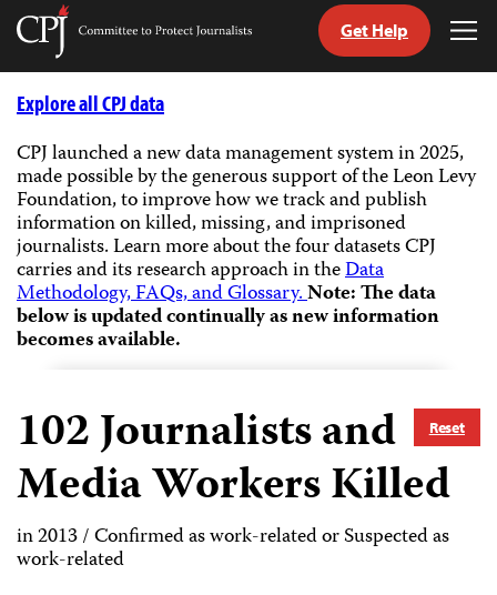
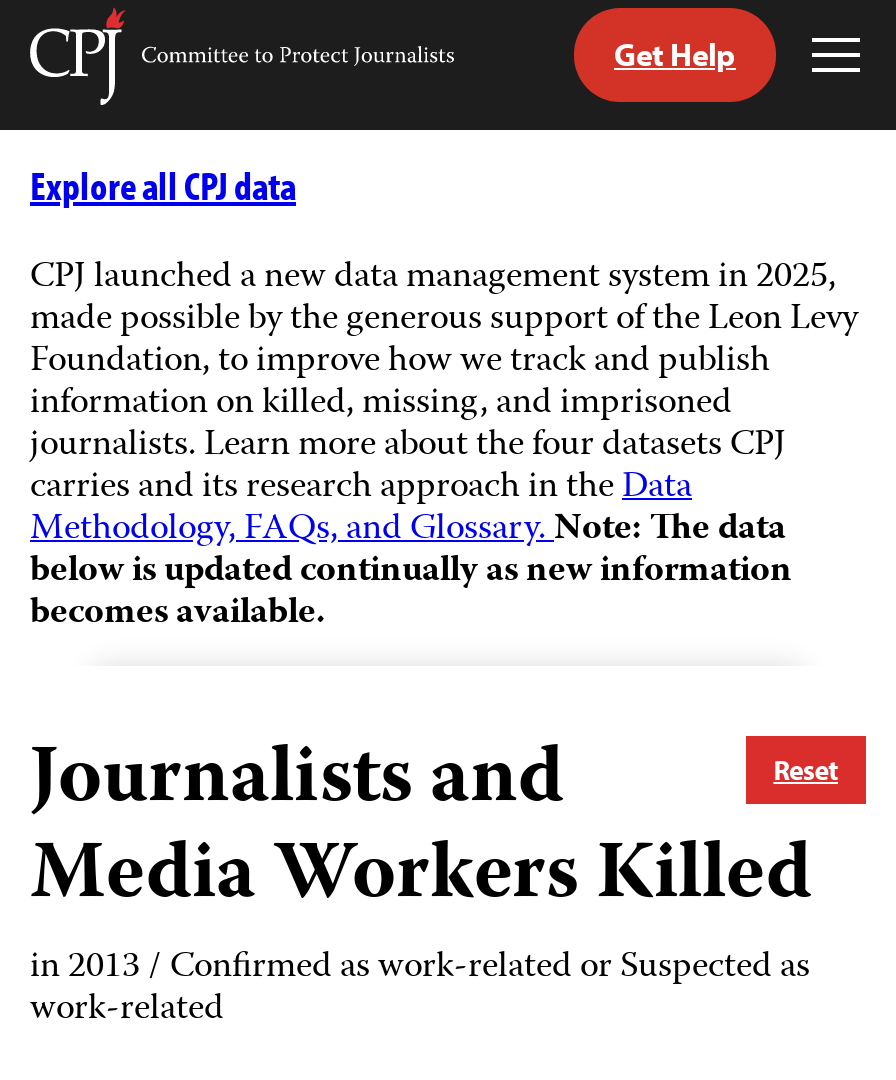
[17,399,396,471] 102 Journalists and -> [30,718,564,848] Journalists and

